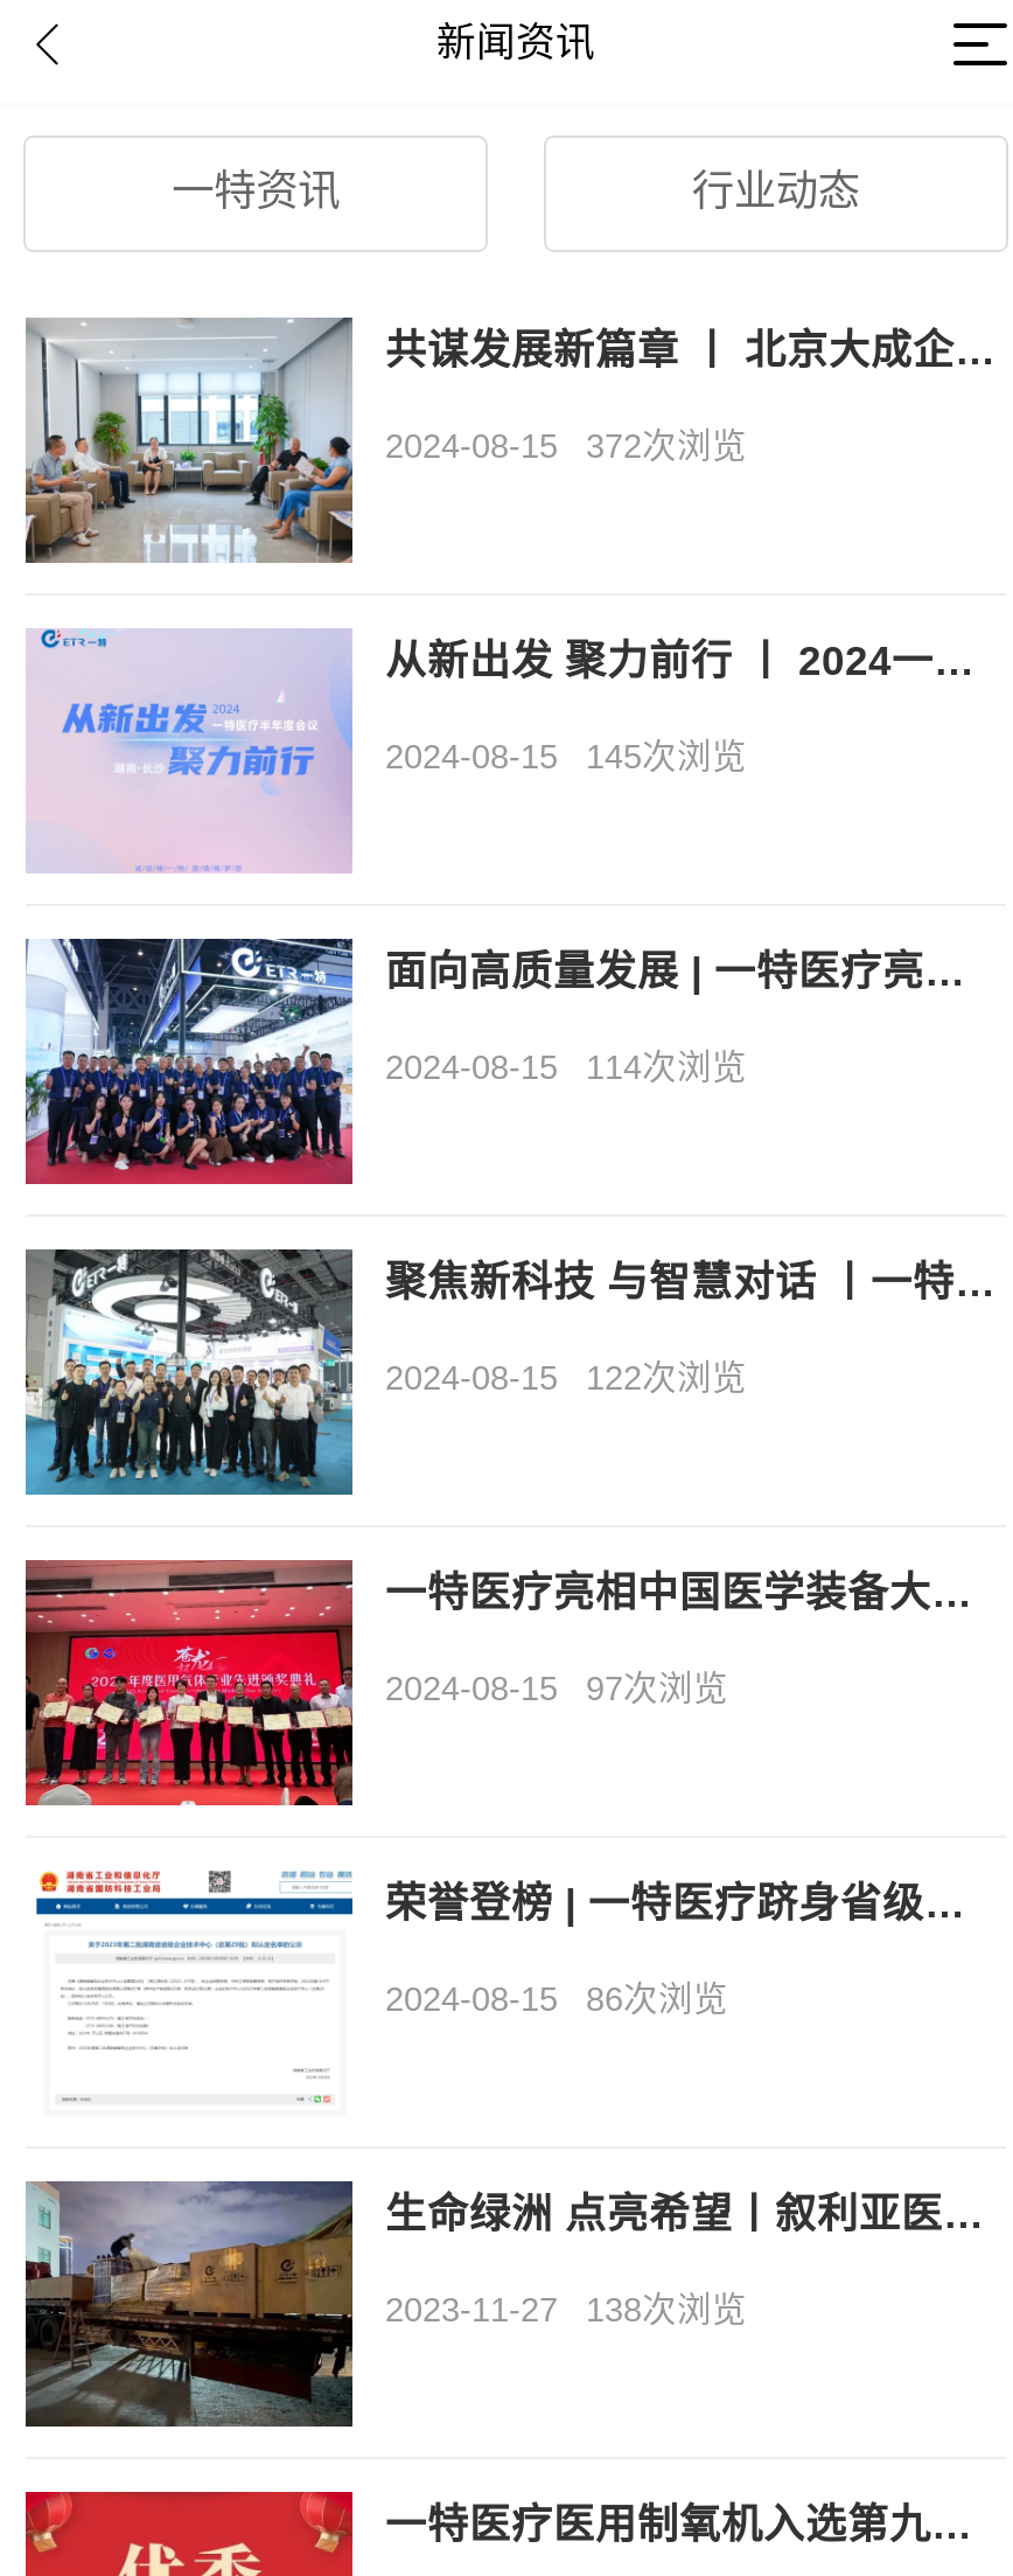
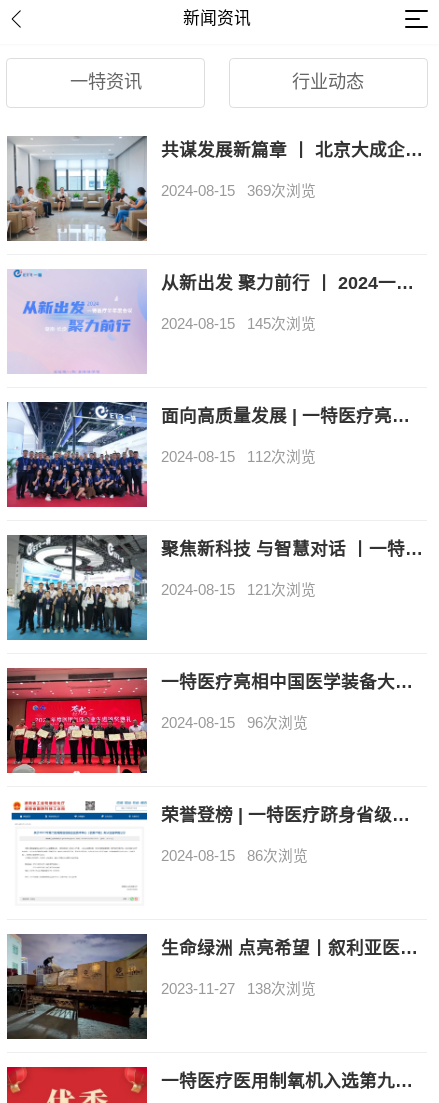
[385,426,747,464] 2024-08-15 372次浏览 -> [161,183,316,199] 2024-08-15 369次浏览
[385,1048,747,1085] 2024-08-15 114次浏览 -> [161,449,316,465] 2024-08-15 112次浏览
[385,1358,747,1396] 2024-08-15 122次浏览 -> [161,582,316,598] 2024-08-15 121次浏览
[385,1669,728,1706] 2024-08-15 97次浏览 -> [161,715,308,731] 2024-08-15 96次浏览

